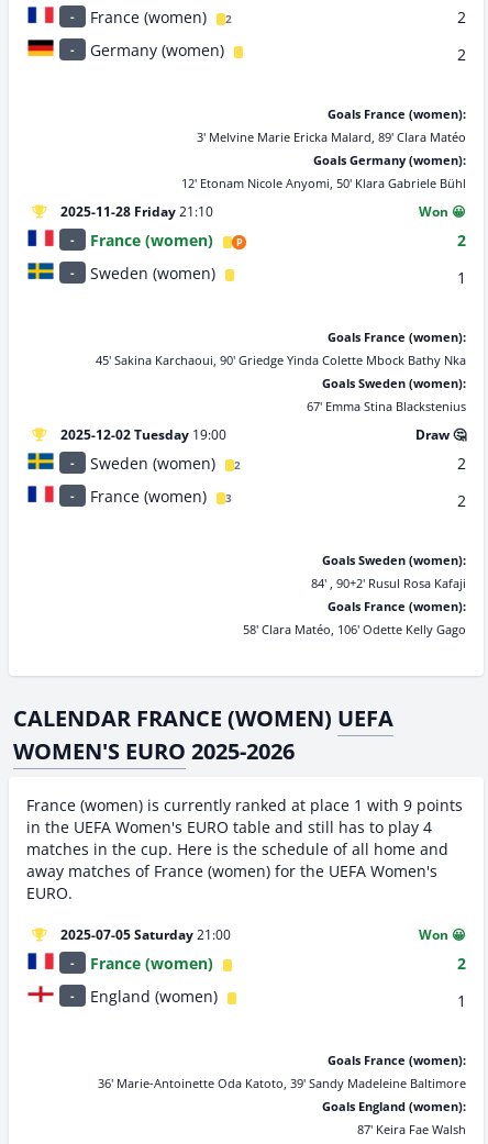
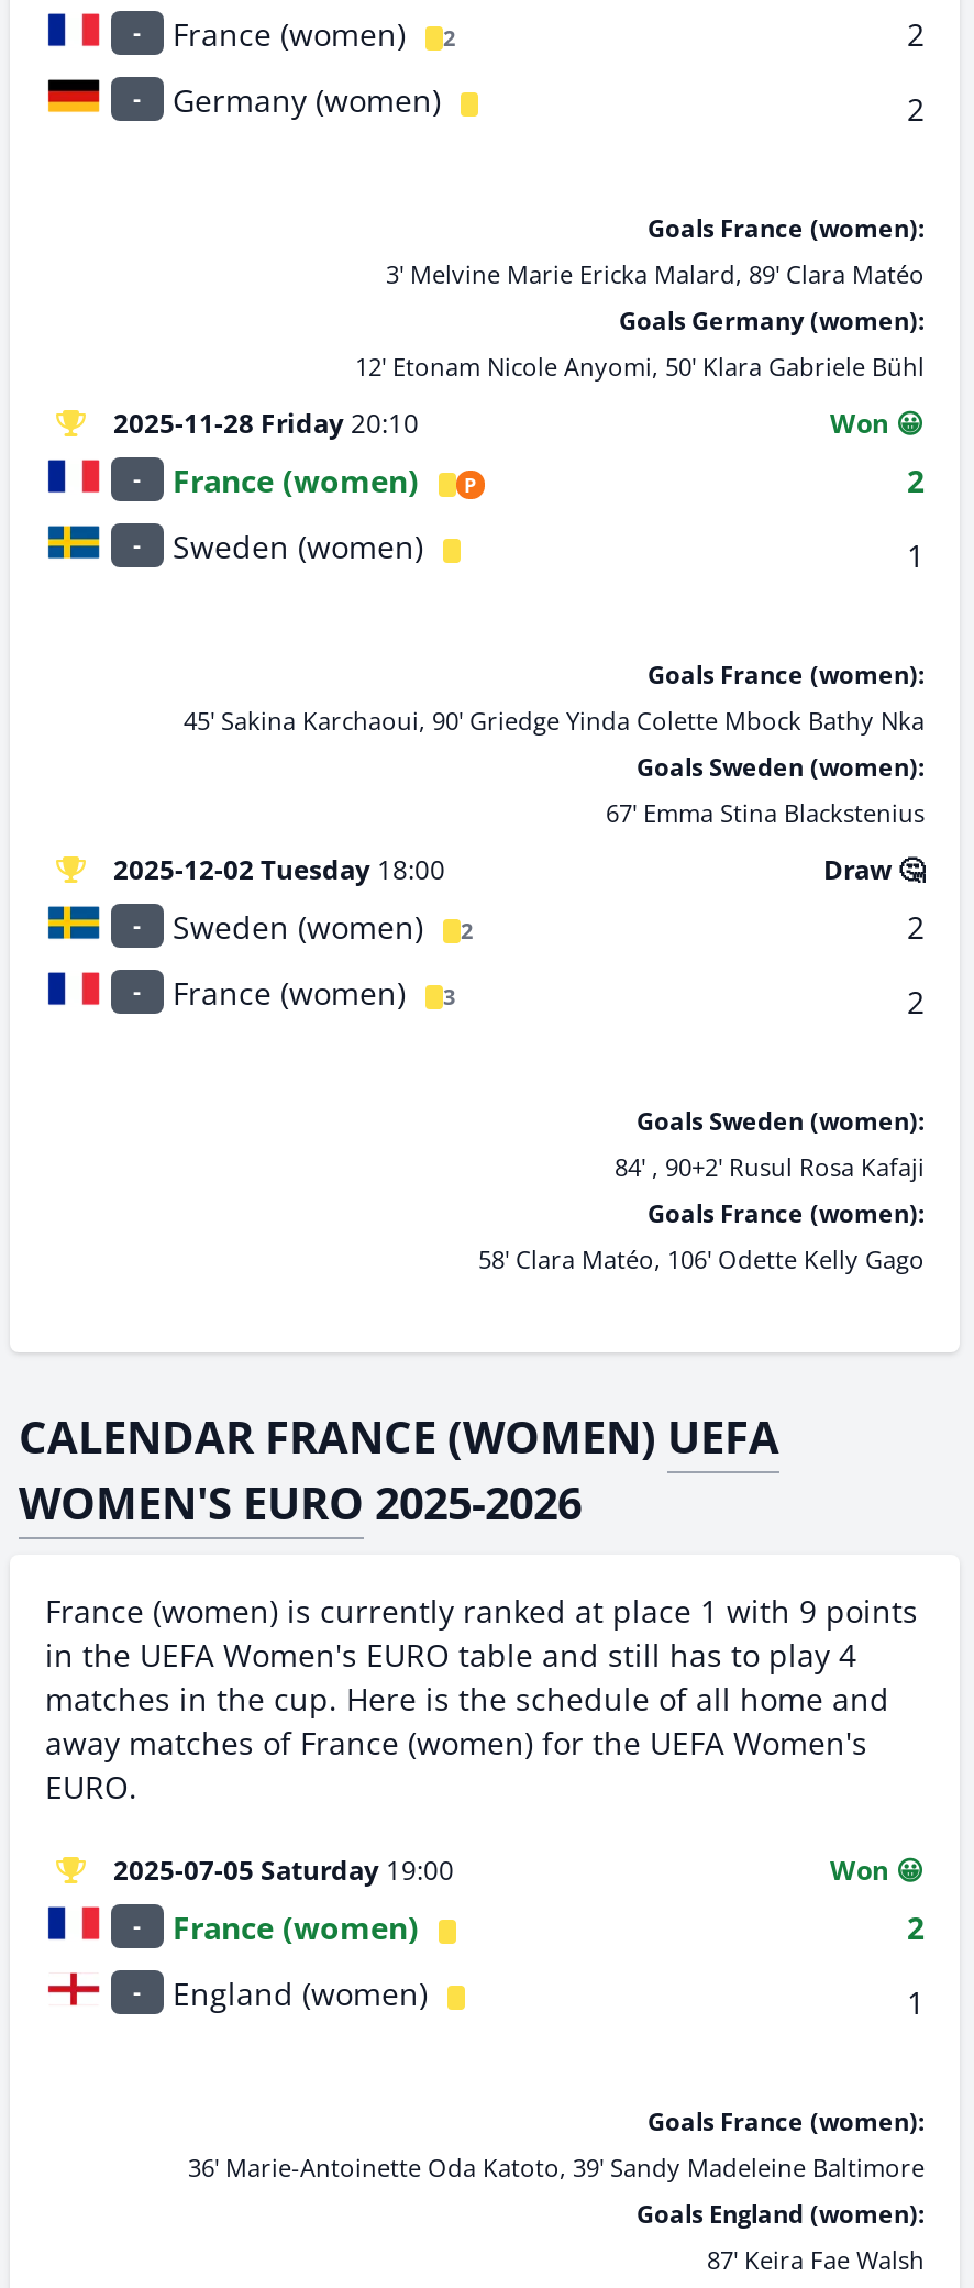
[60,202,213,221] 2025-11-28 Friday 21:10 -> [113,405,419,442] 2025-11-28 Friday 20:10
[60,425,226,444] 2025-12-02 Tuesday 19:00 -> [113,851,445,888] 2025-12-02 Tuesday 18:00
[60,925,231,944] 2025-07-05 Saturday 21:00 -> [113,1852,454,1889] 2025-07-05 Saturday 19:00

